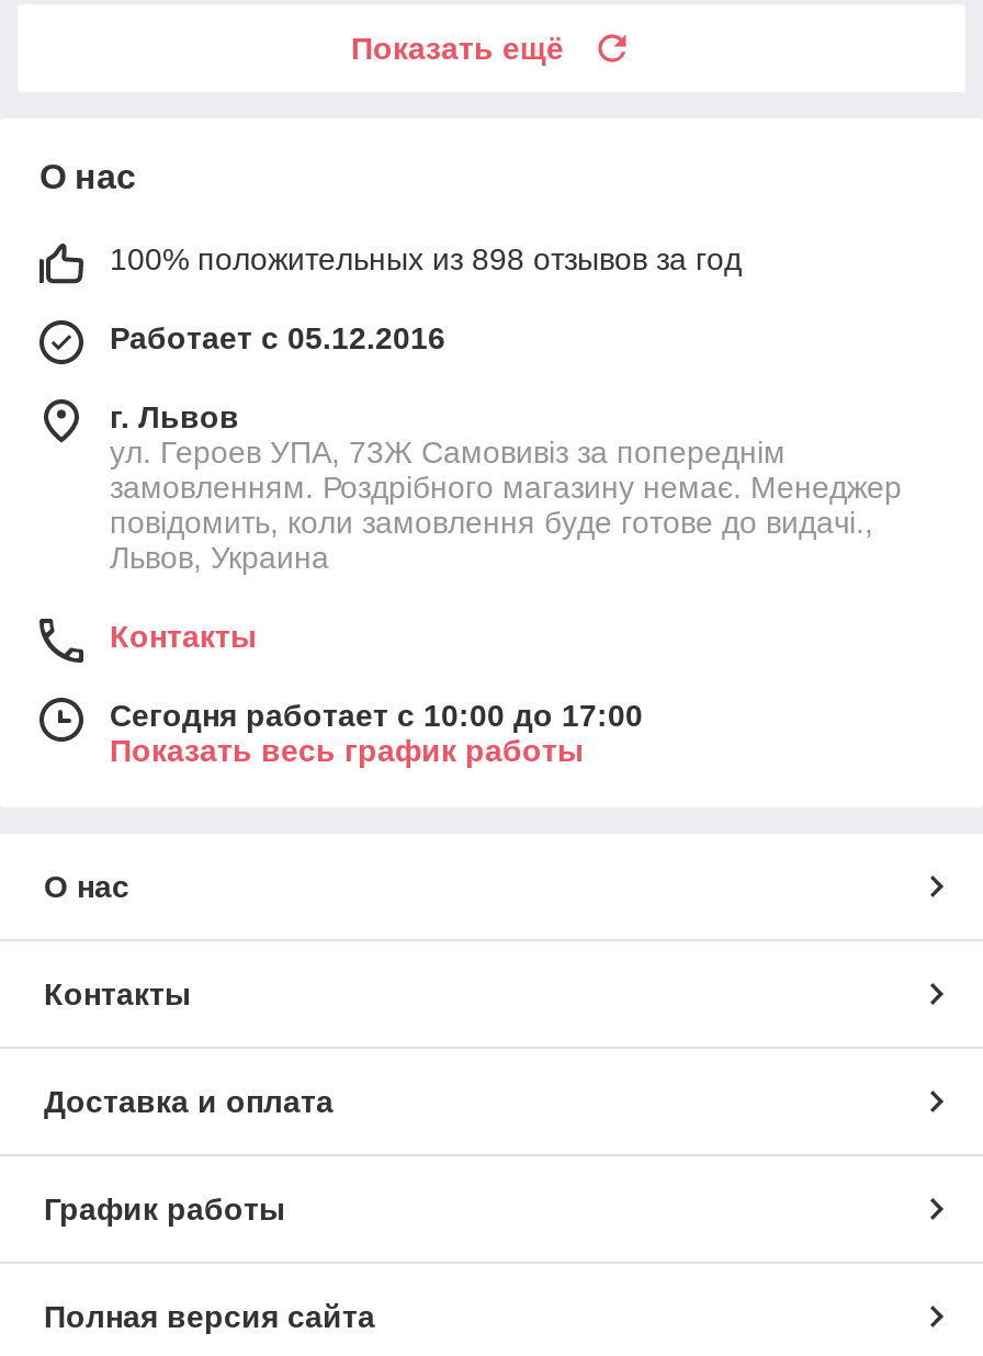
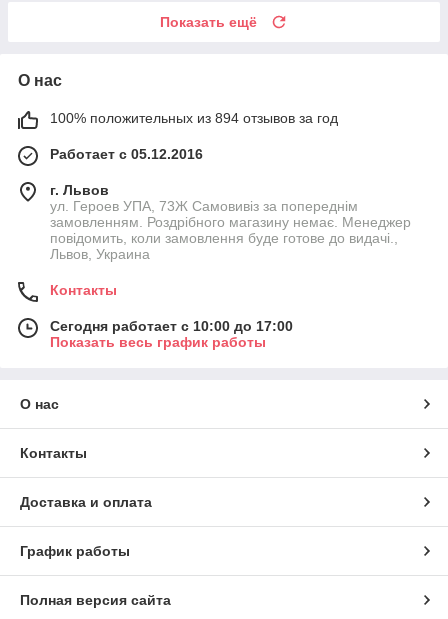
[110,242,742,277] 100% положительных из 898 отзывов за год -> [50,110,338,126] 100% положительных из 894 отзывов за год

